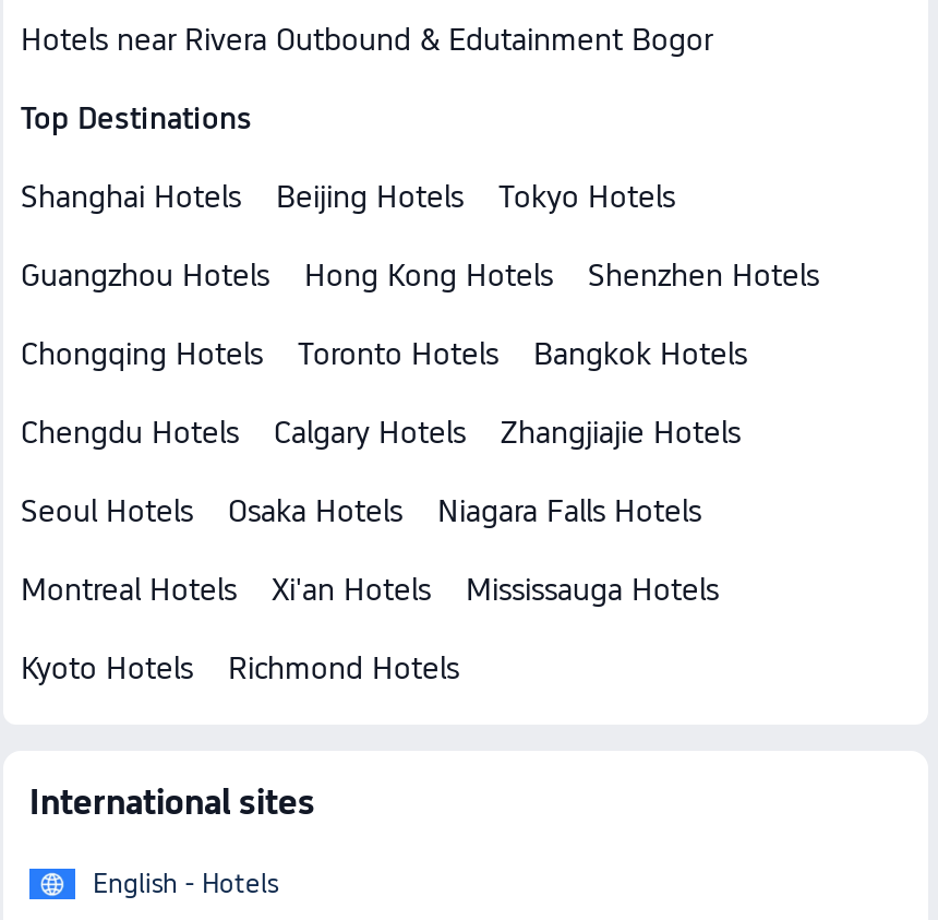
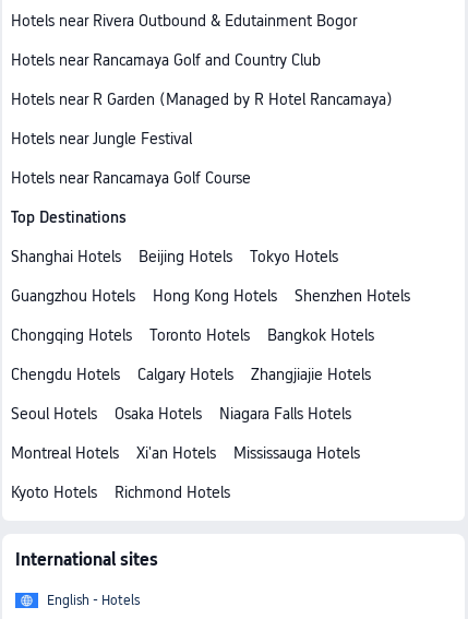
none -> [11,51,393,187] Hotels near Rancamaya Golf and Country Club | Hotels near R Garden (Managed by R Hotel Rancamaya) | Hotels near Jungle Festival | Hotels near Rancamaya Golf Course

